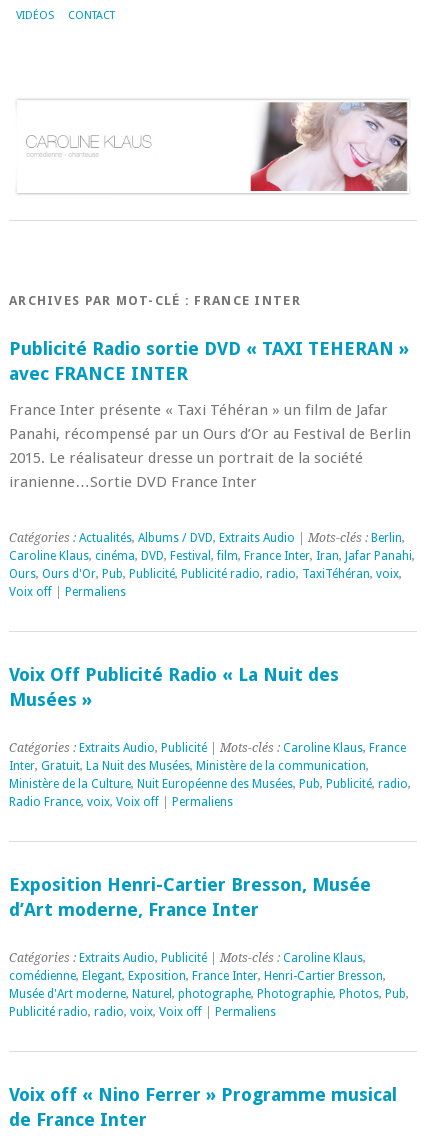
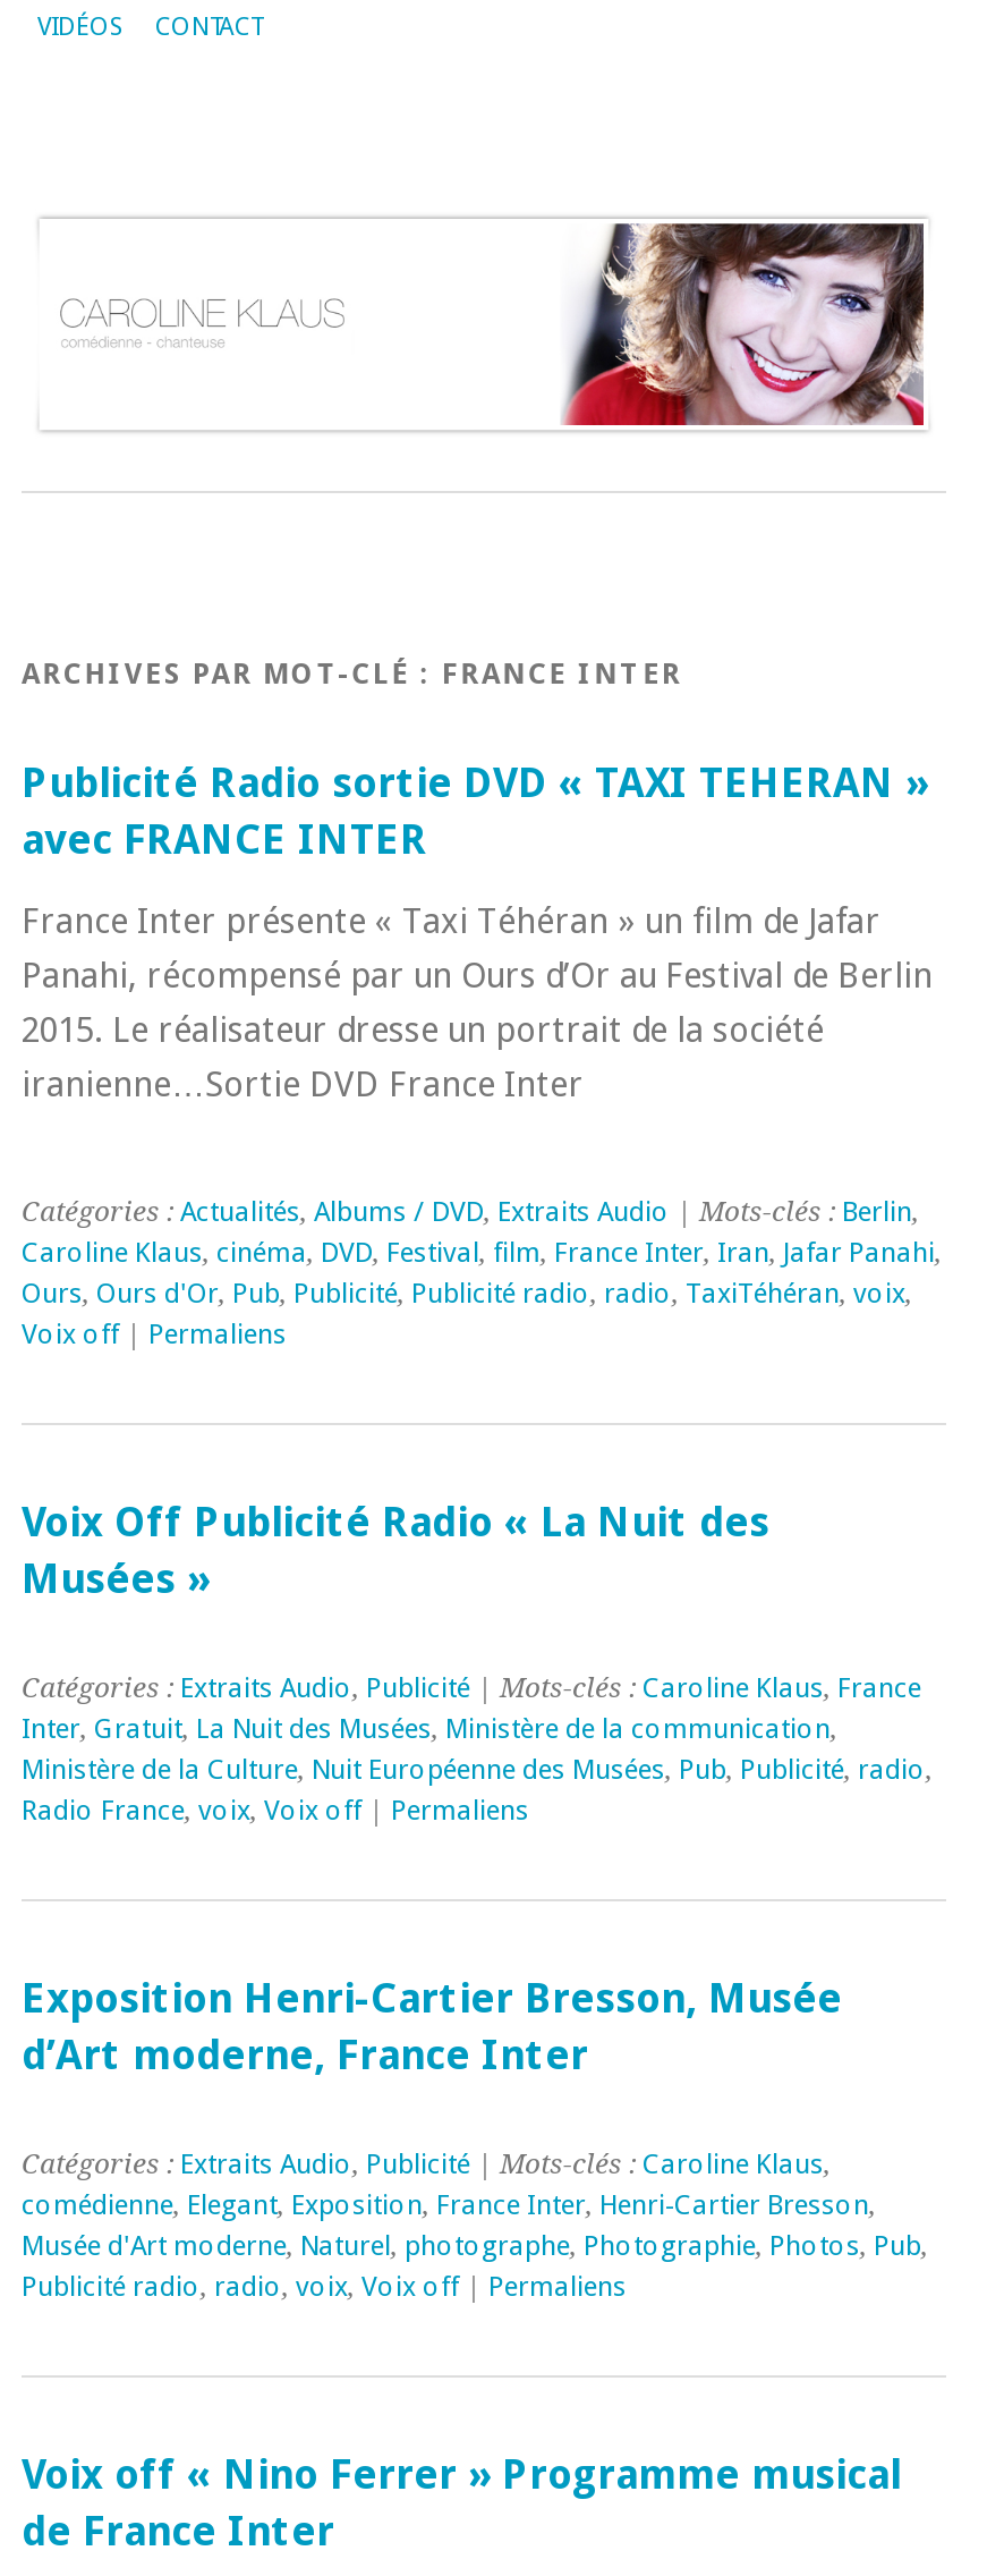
[248,102,408,192] [image] -> [561,221,926,427] [image]

